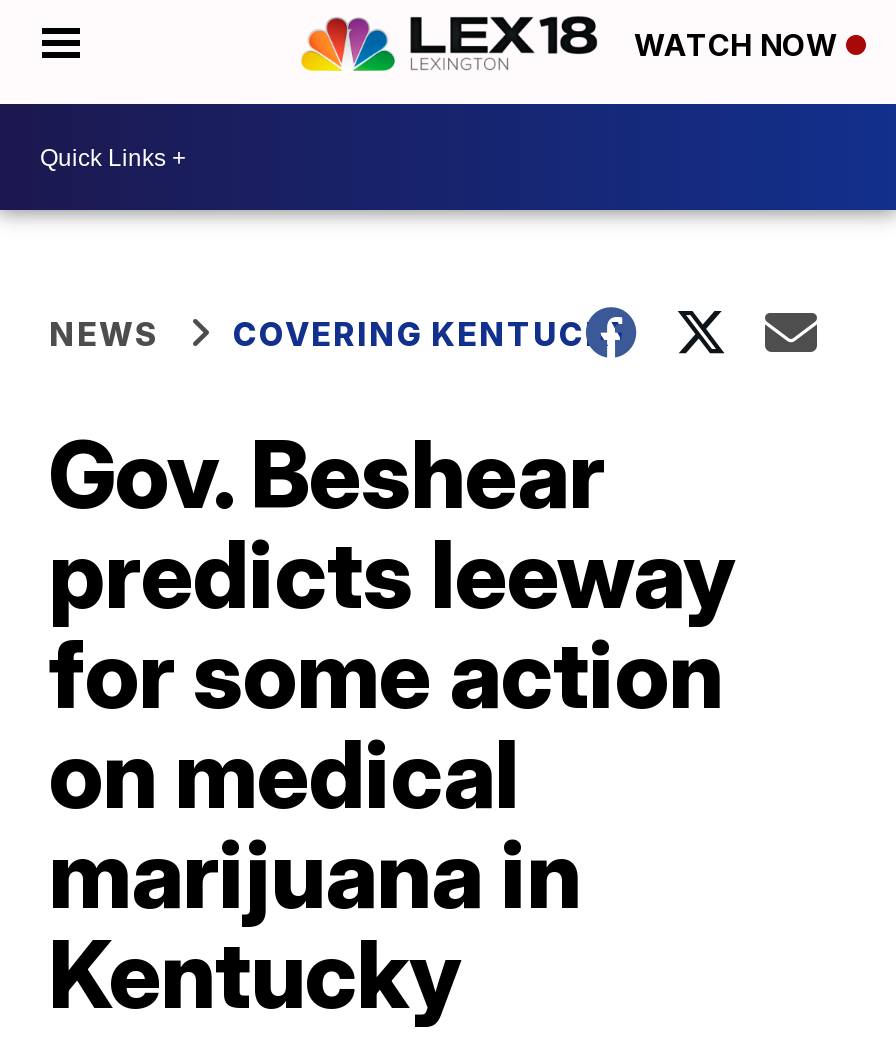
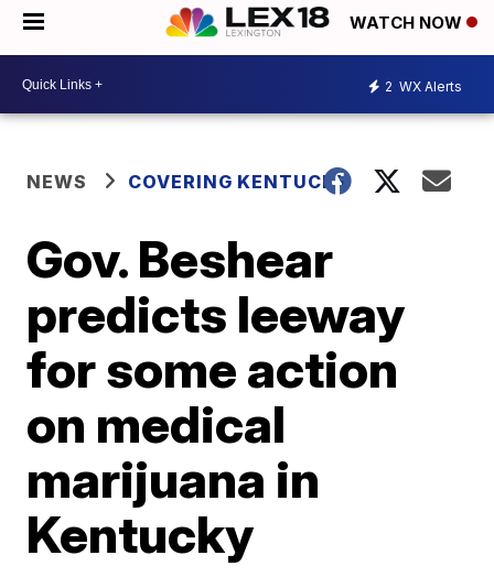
none -> [385,78,462,94] 2 WX Alerts

